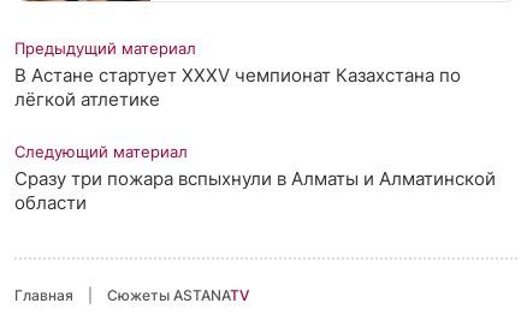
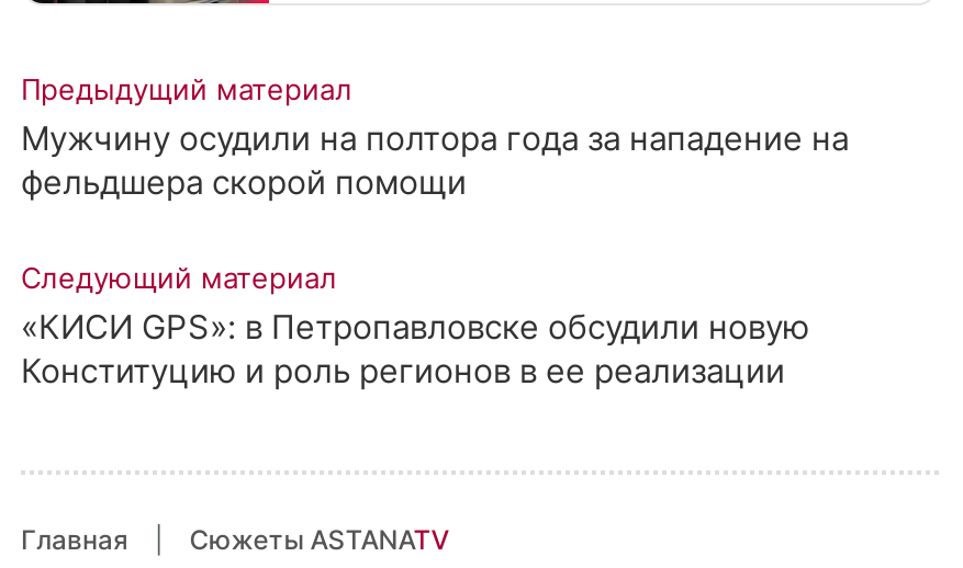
[14,64,461,111] В Астане стартует XXXV чемпионат Казахстана по | лёгкой атлетике -> [21,116,849,202] Мужчину осудили на полтора года за нападение на | фельдшера скорой помощи
[14,167,496,214] Сразу три пожара вспыхнули в Алматы и Алматинской | области -> [21,305,809,390] «КИСИ GPS»: в Петропавловске обсудили новую | Конституцию и роль регионов в ее реализации

